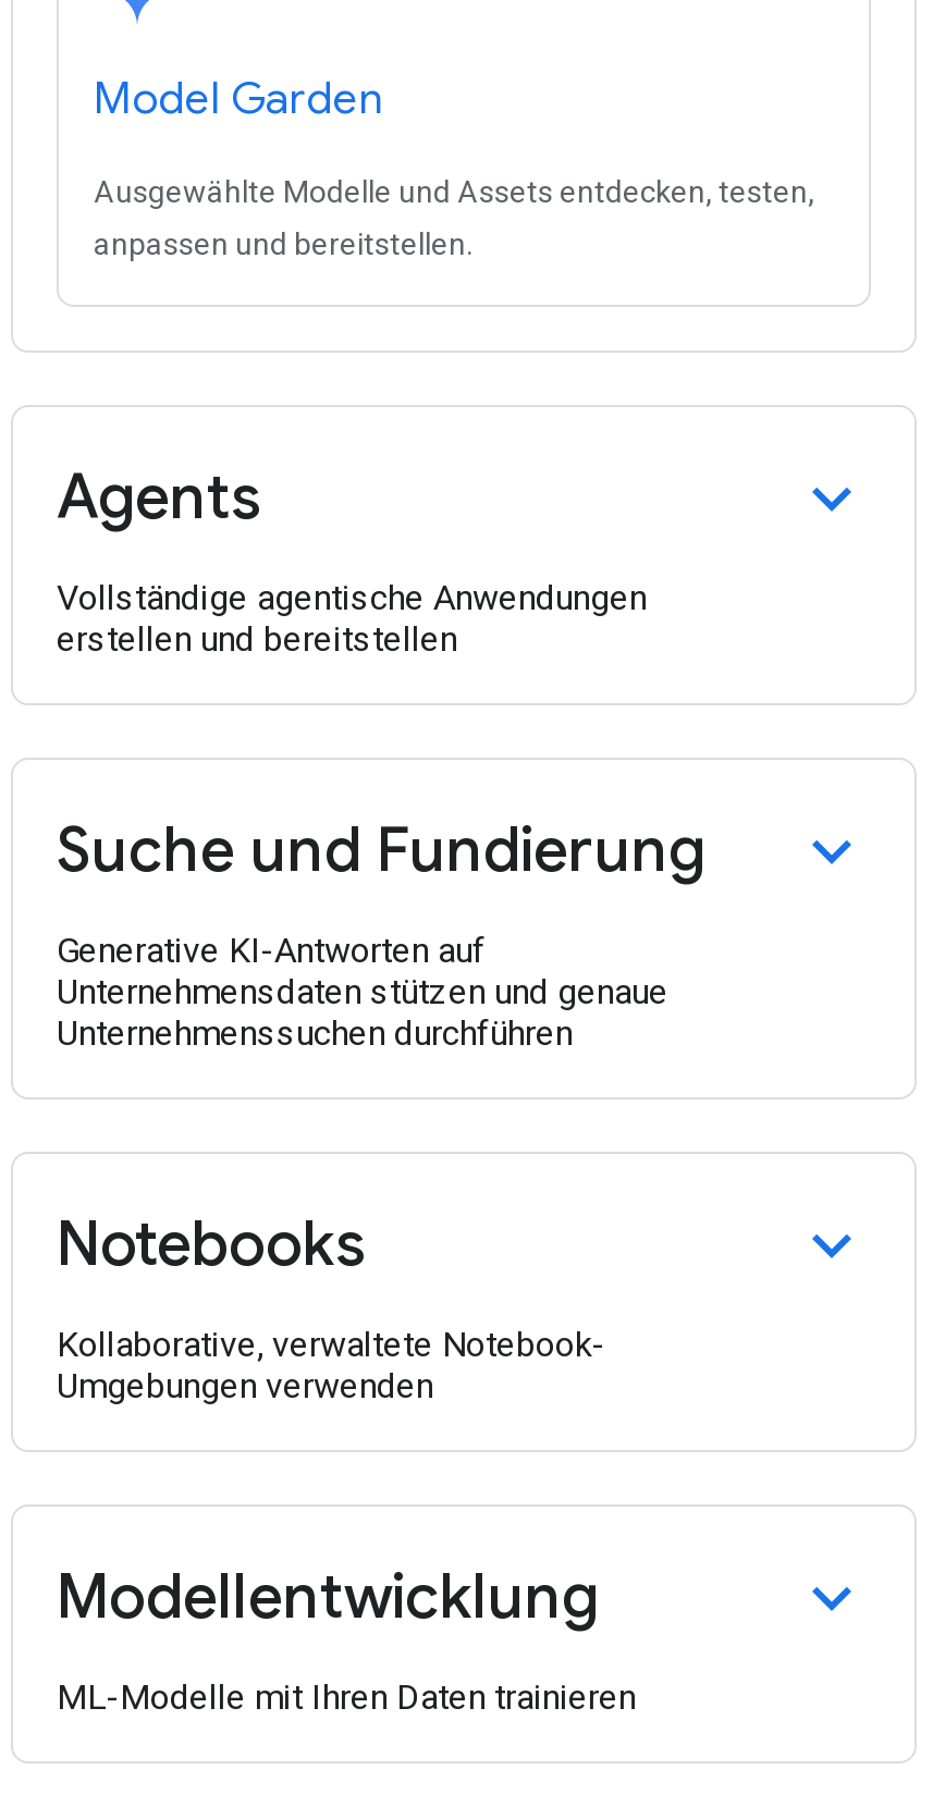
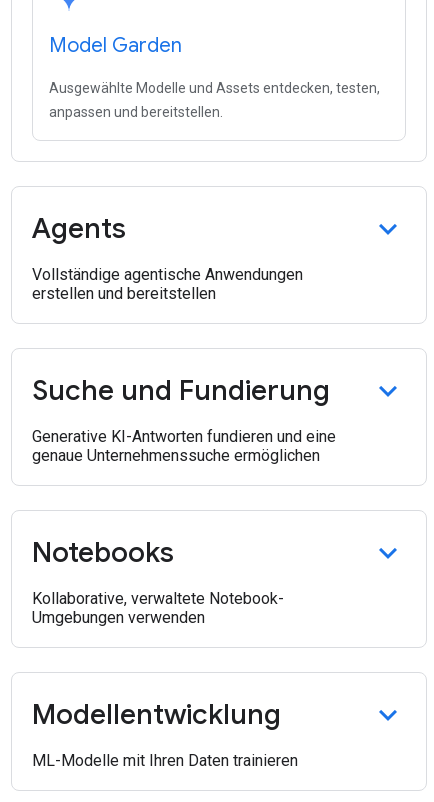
[57,930,668,1054] Generative KI-Antworten auf | Unternehmensdaten stützen und genaue | Unternehmenssuchen durchführen -> [32,427,336,465] Generative KI-Antworten fundieren und eine | genaue Unternehmenssuche ermöglichen

